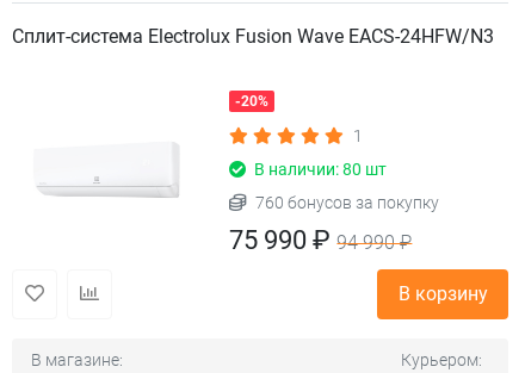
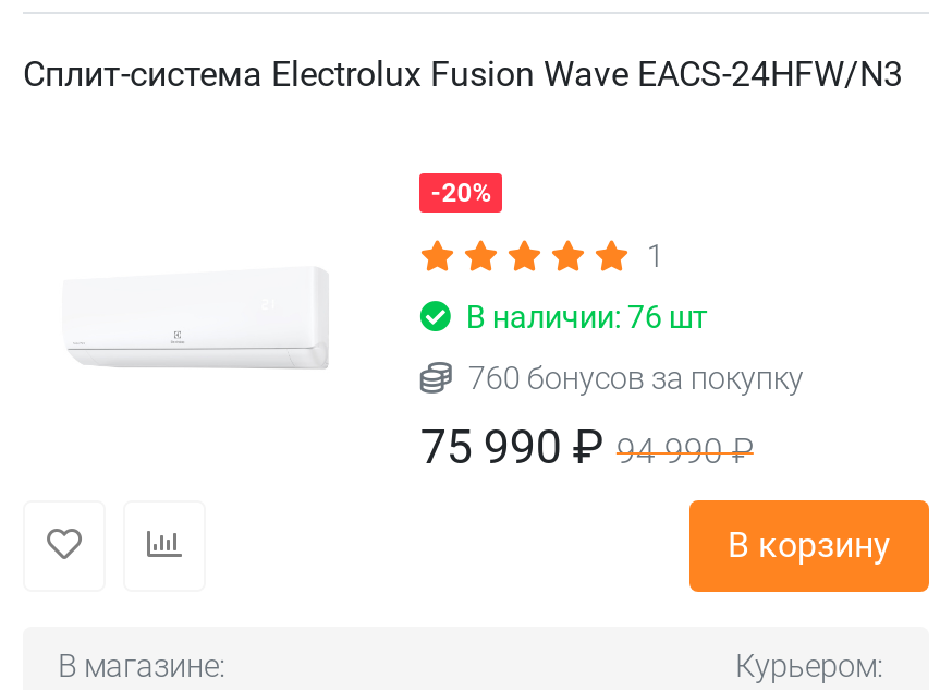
[251,159,387,179] В наличии: 80 шт -> [459,299,708,336] В наличии: 76 шт

